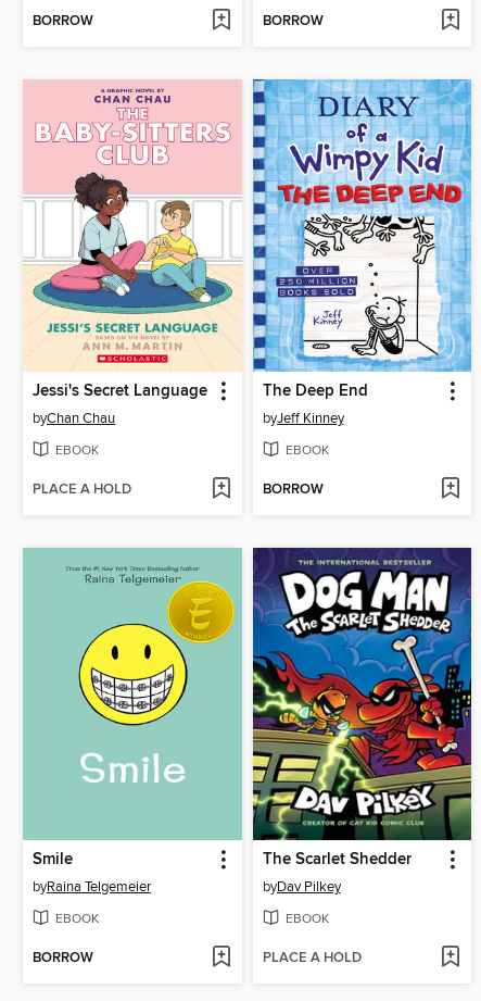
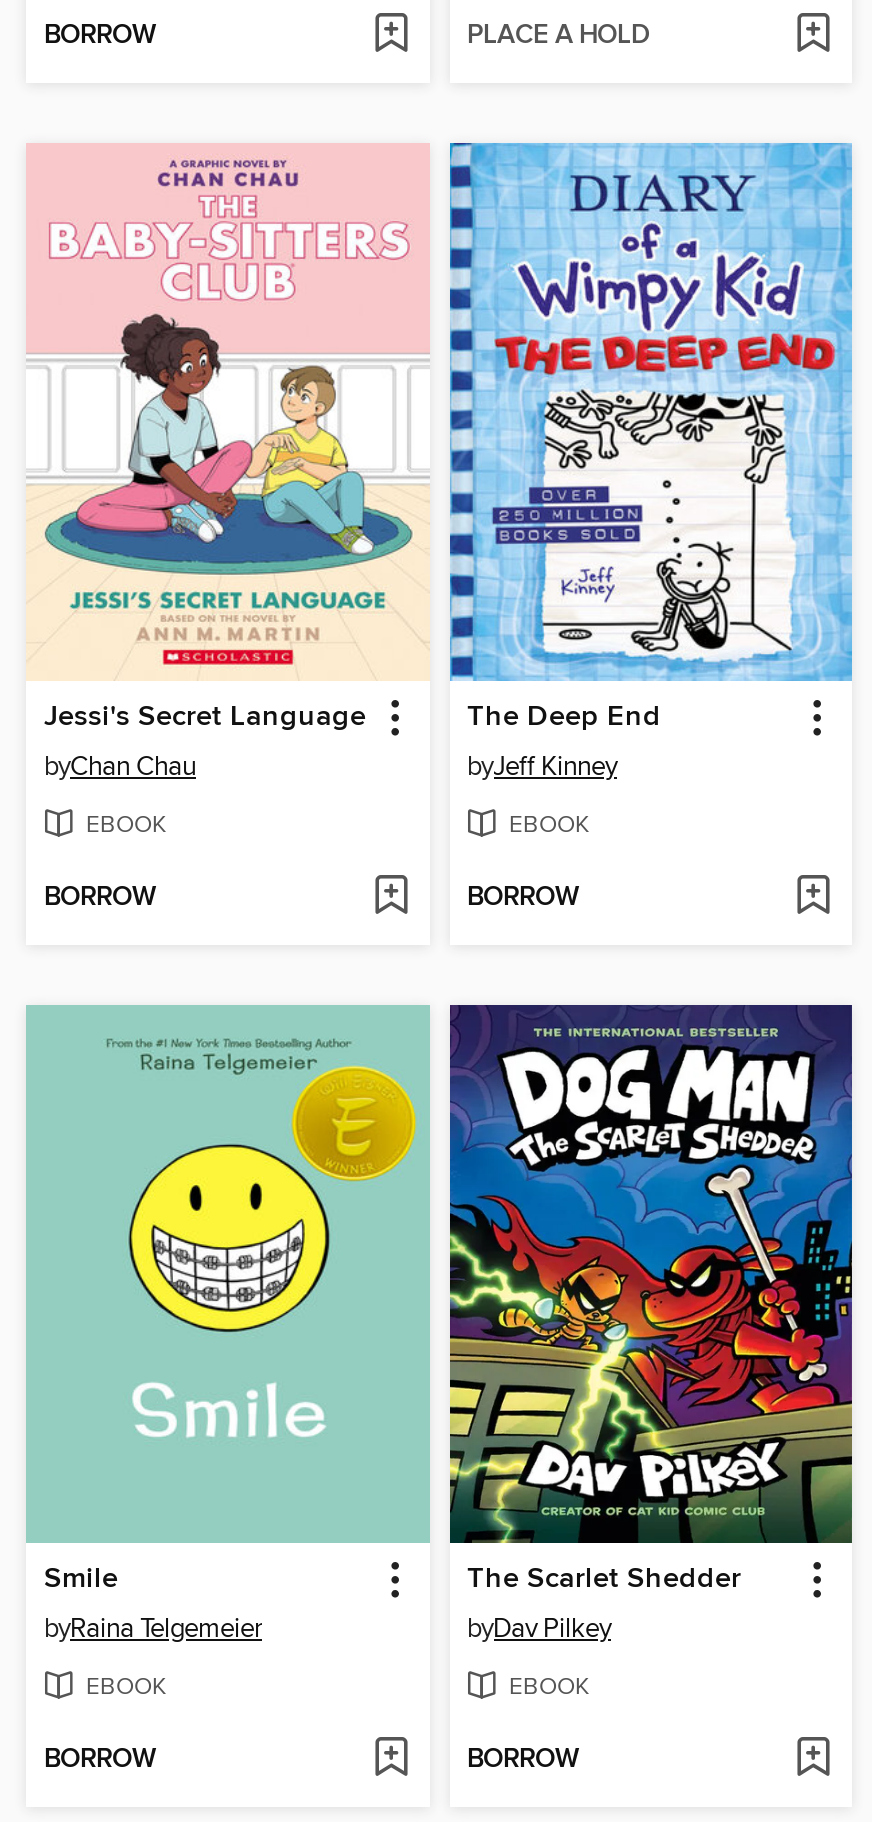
[262,12,323,30] BORROW -> [467,19,649,53] PLACE A HOLD
[33,481,131,499] PLACE A HOLD -> [44,881,156,915] BORROW
[262,949,361,968] PLACE A HOLD -> [467,1744,579,1778] BORROW

